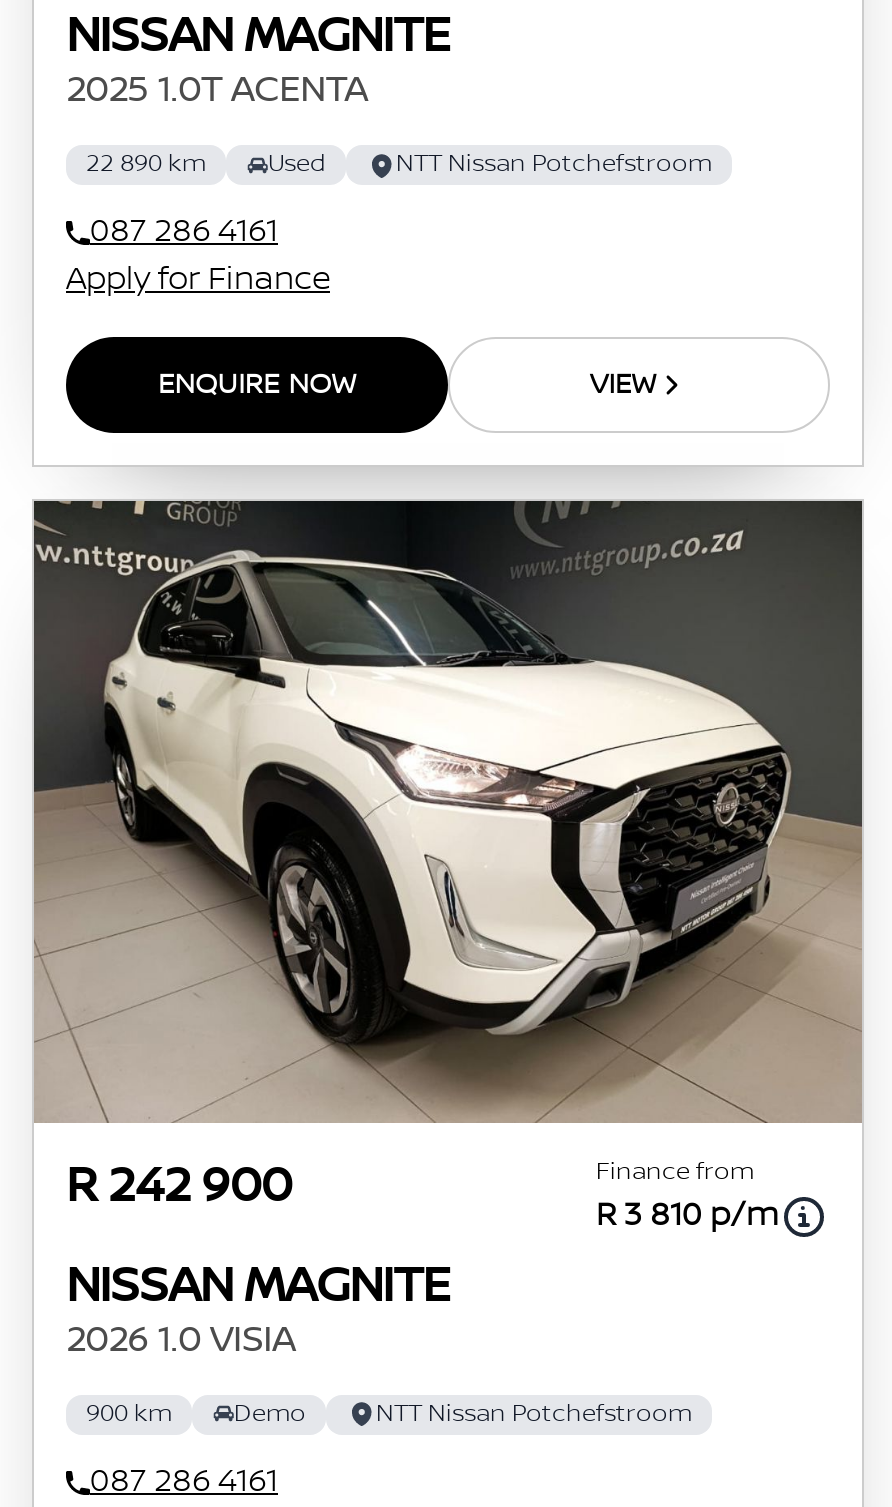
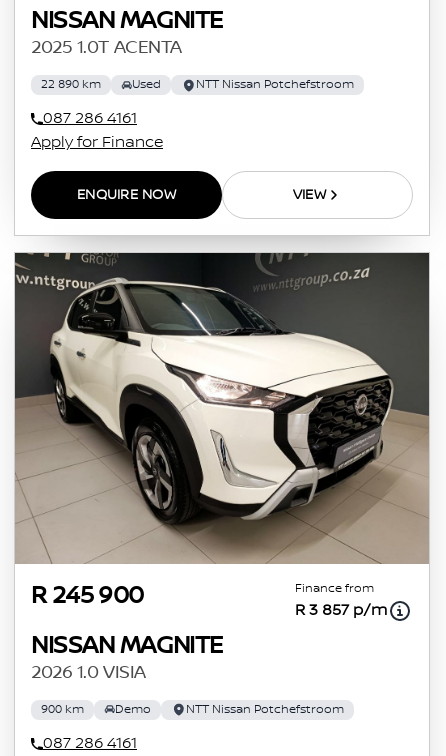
[66,1158,291,1214] R 242 900 -> [31,581,144,609] R 245 900
[596,1196,778,1234] R 3 810 p/m -> [295,600,387,619] R 3 857 p/m

